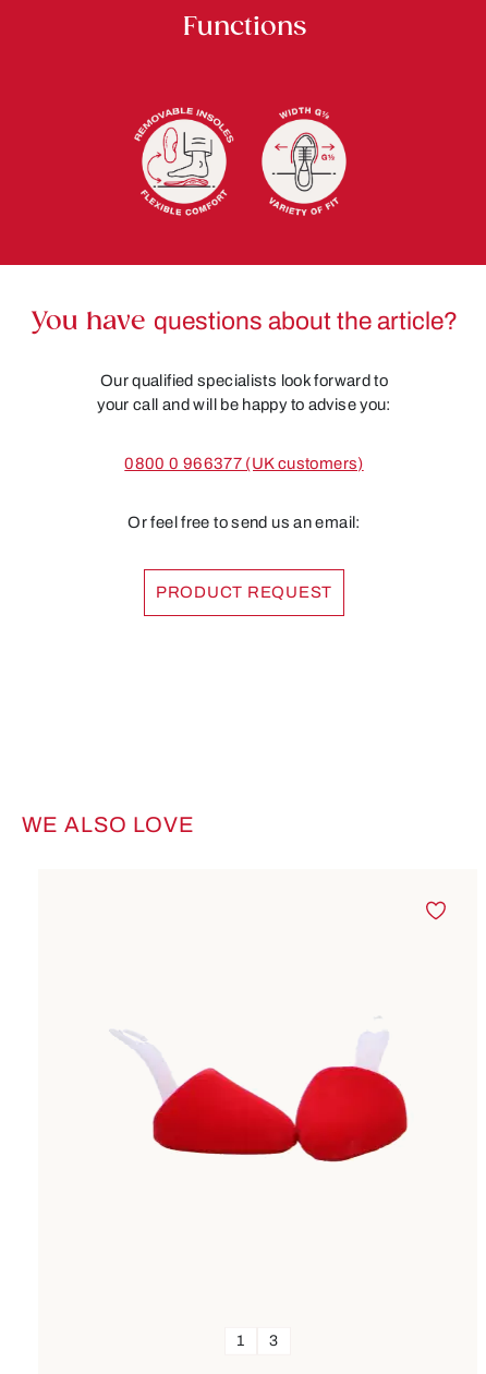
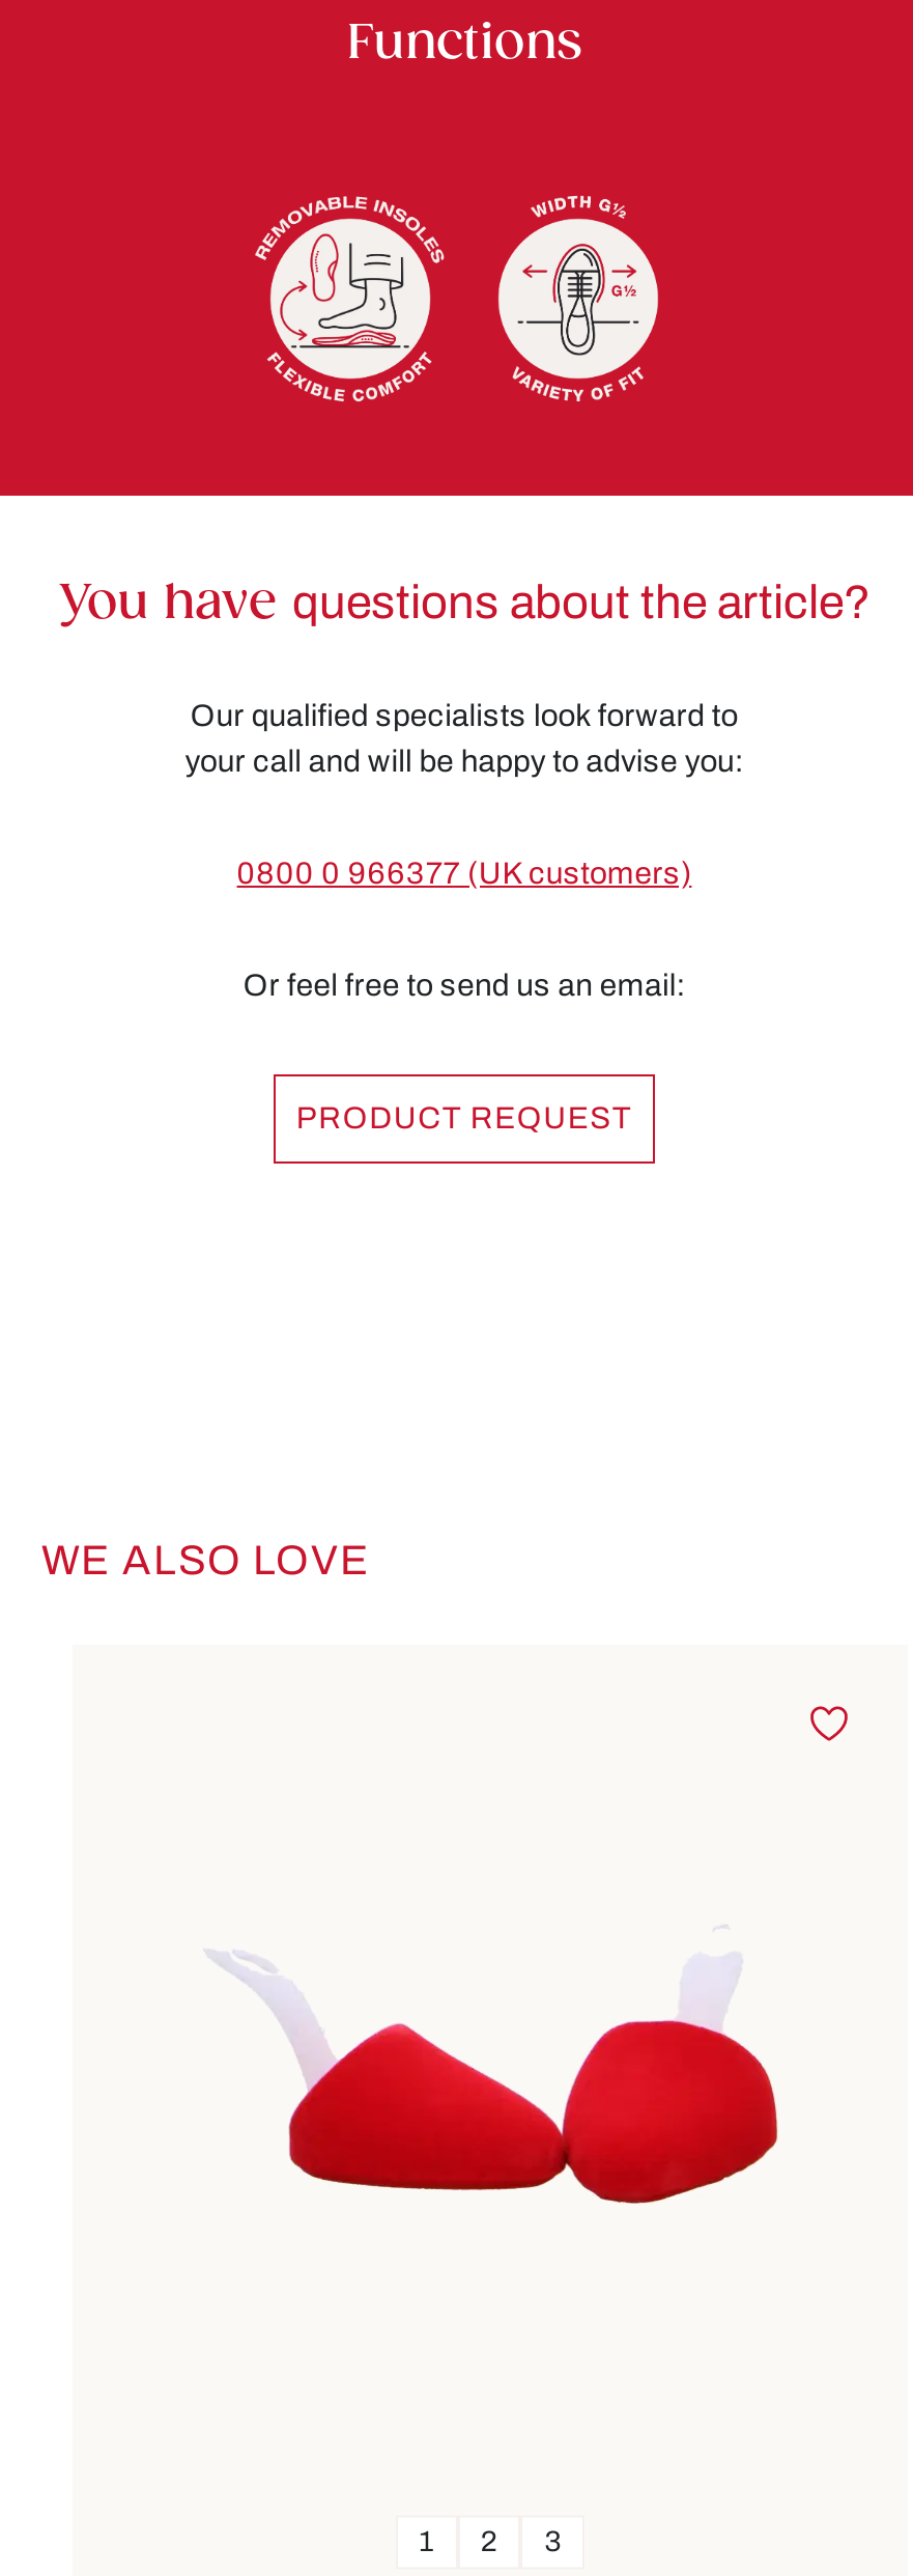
none -> [480,2525,498,2556] 2

